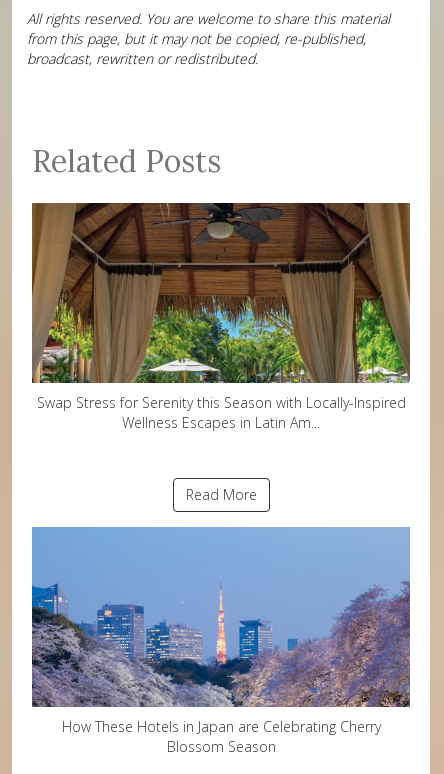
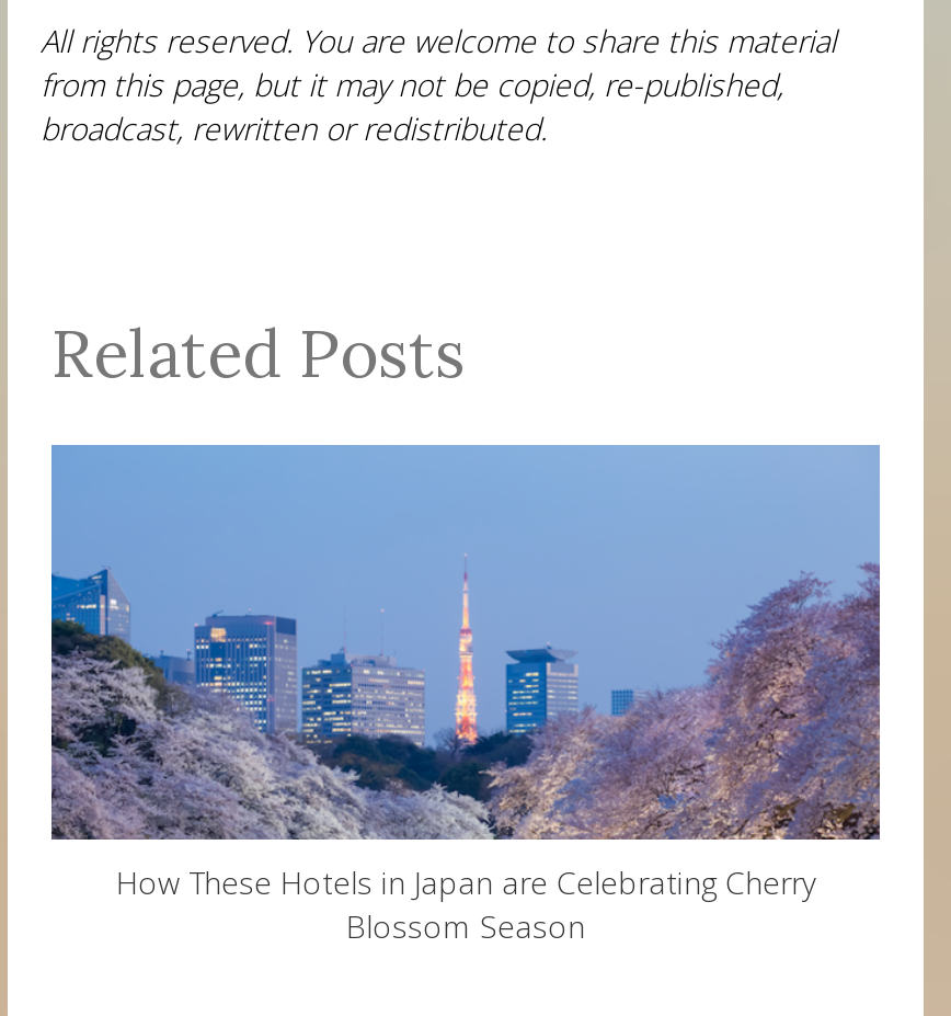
[31,202,411,432] [image] | Swap Stress for Serenity this Season with Locally-Inspired | Wellness Escapes in Latin Am... -> none
[185,485,256,504] Read More -> none

